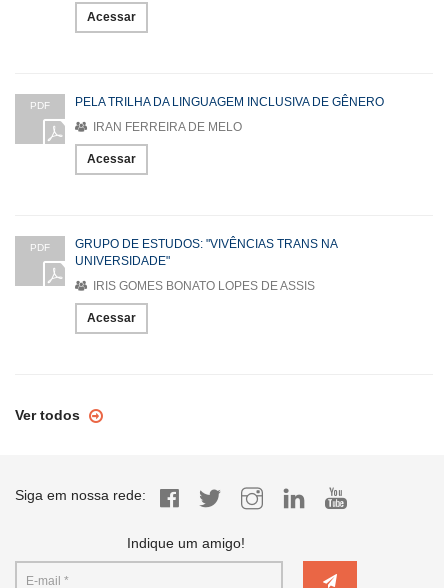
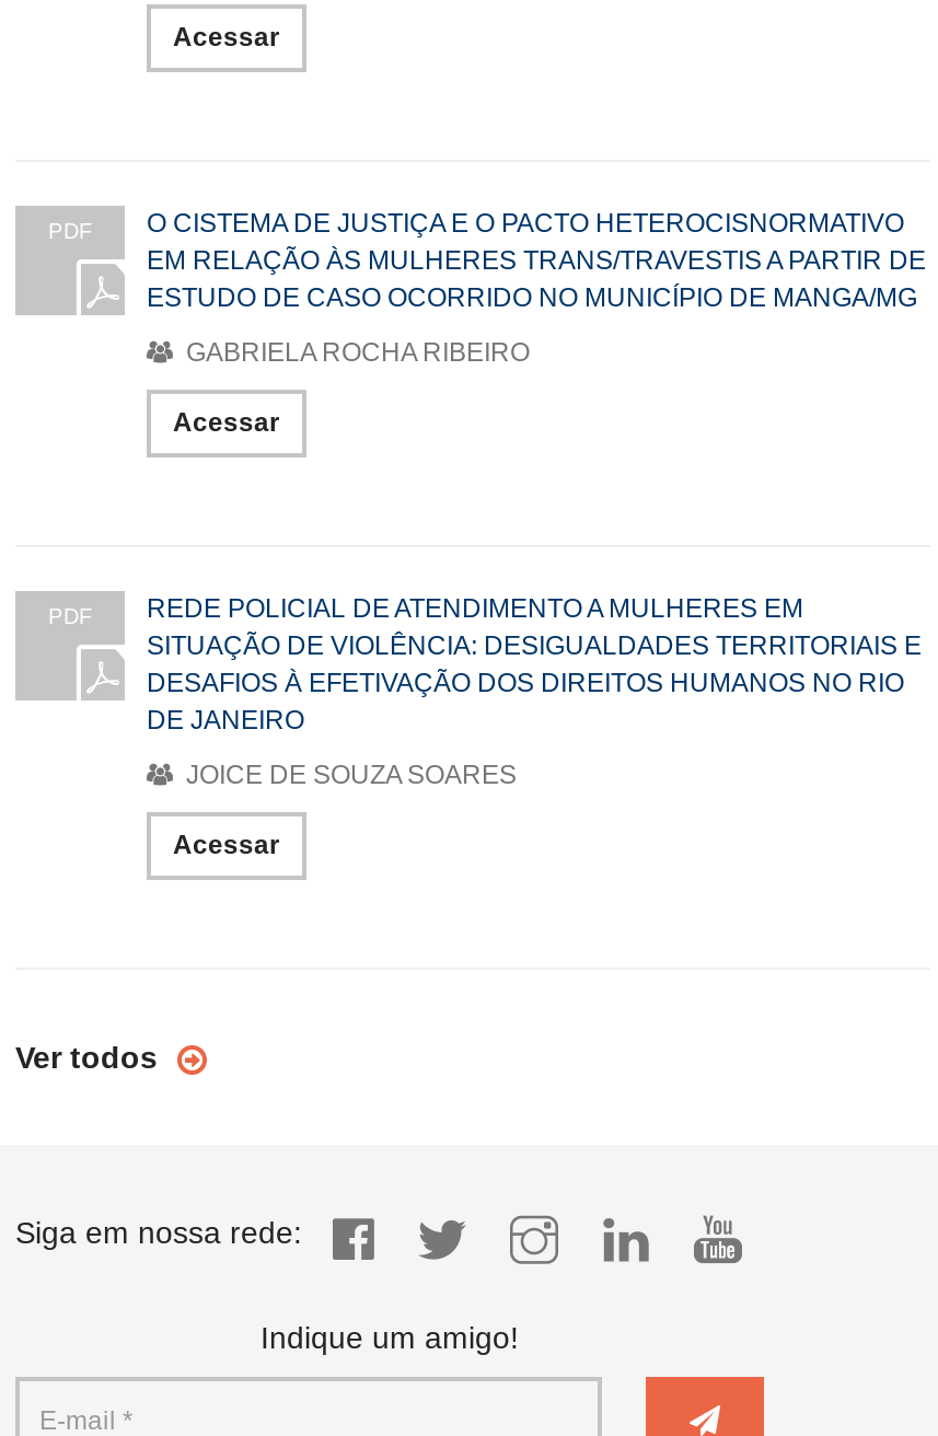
[75,95,384,109] PELA TRILHA DA LINGUAGEM INCLUSIVA DE GÊNERO -> [147,207,926,312] O CISTEMA DE JUSTIÇA E O PACTO HETEROCISNORMATIVO | EM RELAÇÃO ÀS MULHERES TRANS/TRAVESTIS A PARTIR DE | ESTUDO DE CASO OCORRIDO NO MUNICÍPIO DE MANGA/MG
[90,120,242,134] IRAN FERREIRA DE MELO -> [180,336,530,367] GABRIELA ROCHA RIBEIRO
[75,237,337,268] GRUPO DE ESTUDOS: "VIVÊNCIAS TRANS NA | UNIVERSIDADE" -> [147,593,922,735] REDE POLICIAL DE ATENDIMENTO A MULHERES EM | SITUAÇÃO DE VIOLÊNCIA: DESIGUALDADES TERRITORIAIS E | DESAFIOS À EFETIVAÇÃO DOS DIREITOS HUMANOS NO RIO | DE JANEIRO
[90,279,315,293] IRIS GOMES BONATO LOPES DE ASSIS -> [180,759,517,790] JOICE DE SOUZA SOARES

